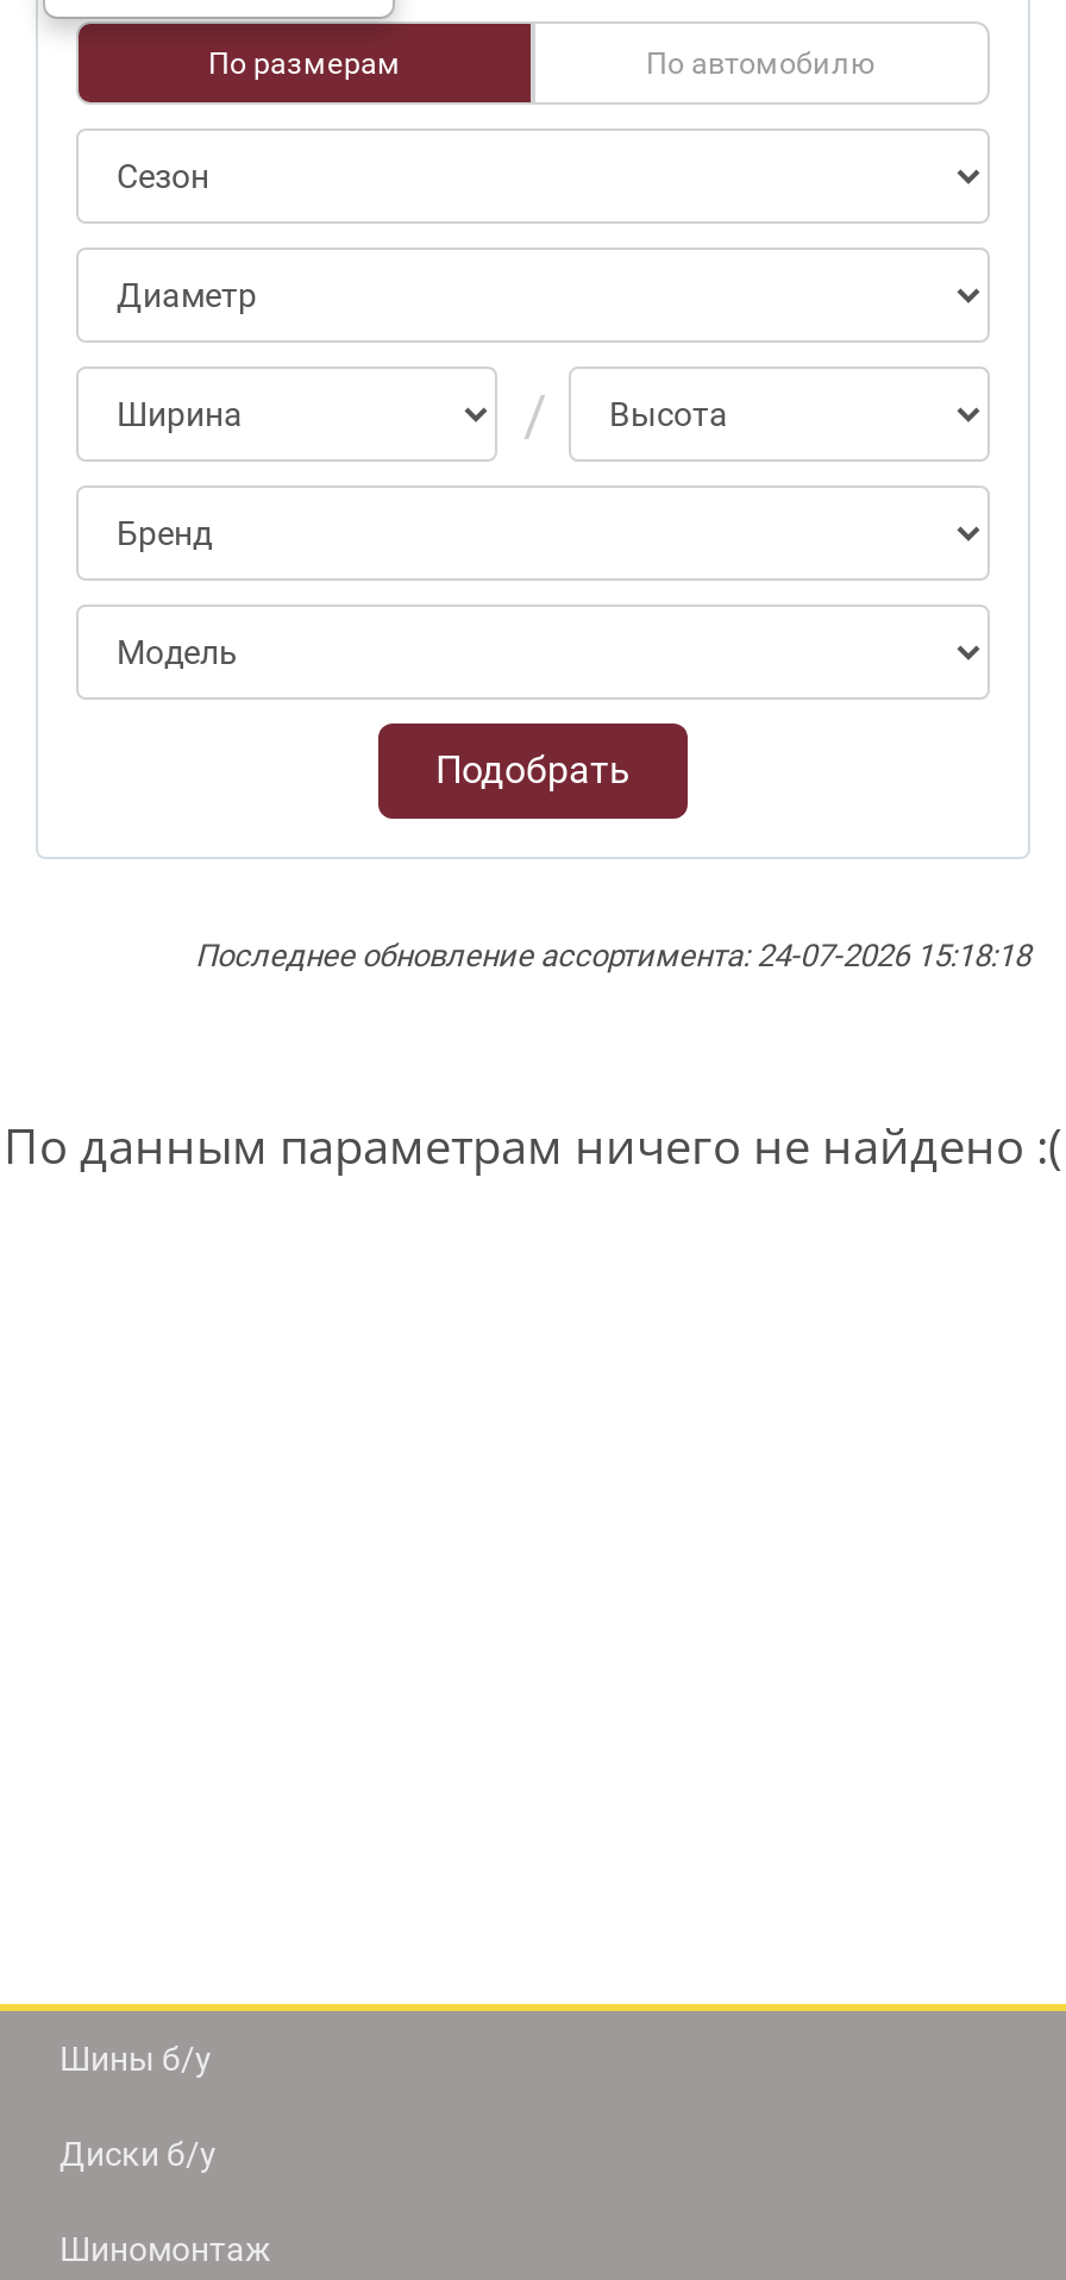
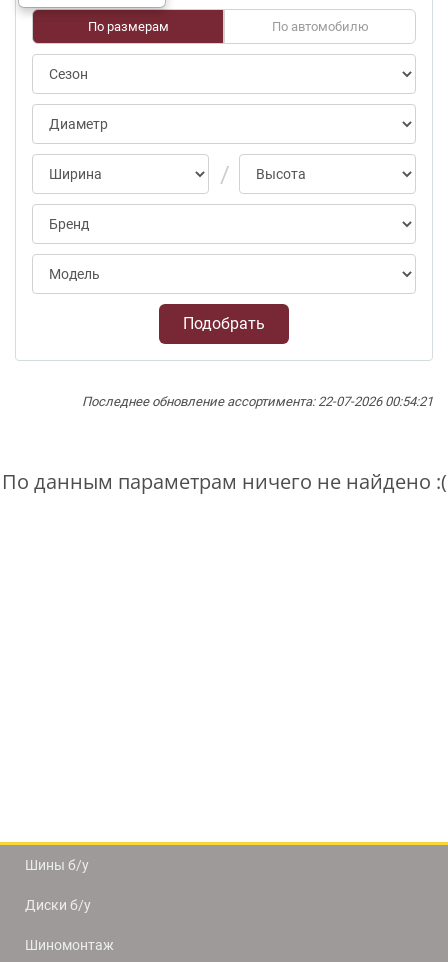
[195,938,1030,973] Последнее обновление ассортимента: 24-07-2026 15:18:18 -> [82,394,433,409] Последнее обновление ассортимента: 22-07-2026 00:54:21

